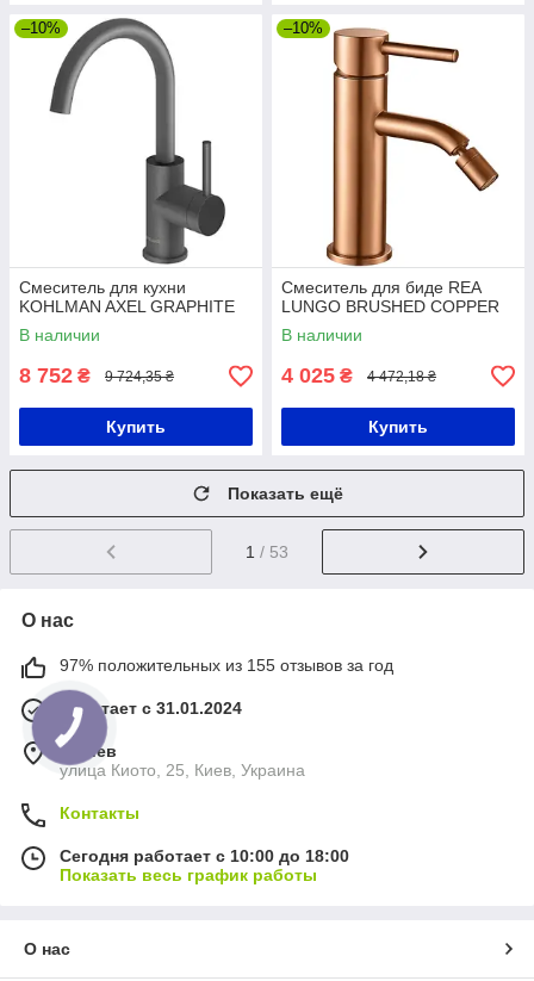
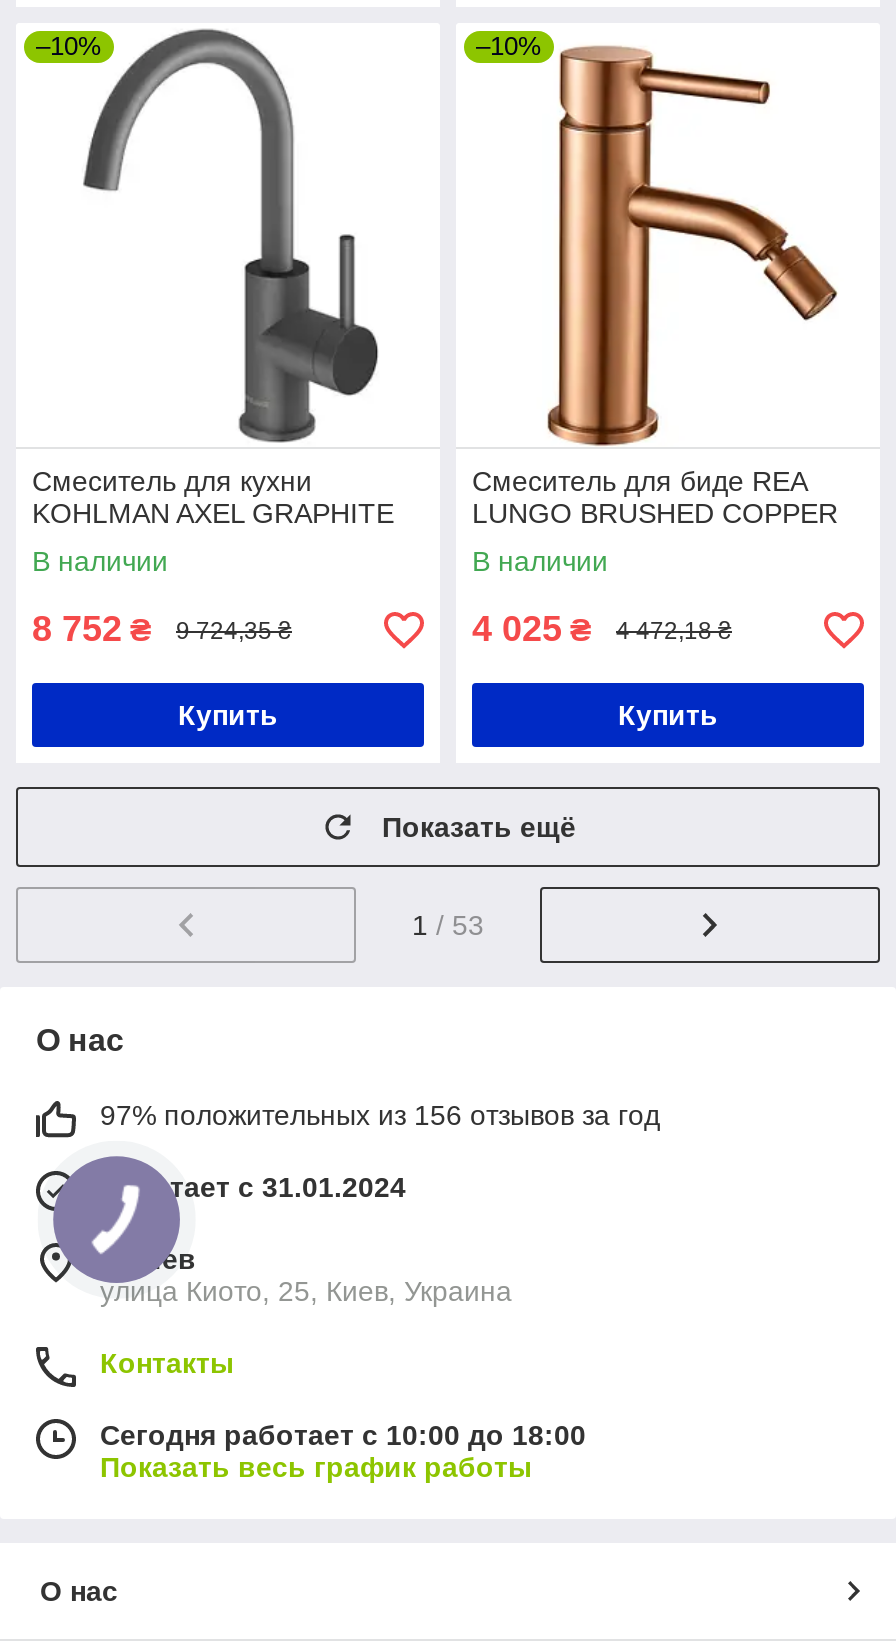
[60,656,393,675] 97% положительных из 155 отзывов за год -> [100,1099,660,1131] 97% положительных из 156 отзывов за год

